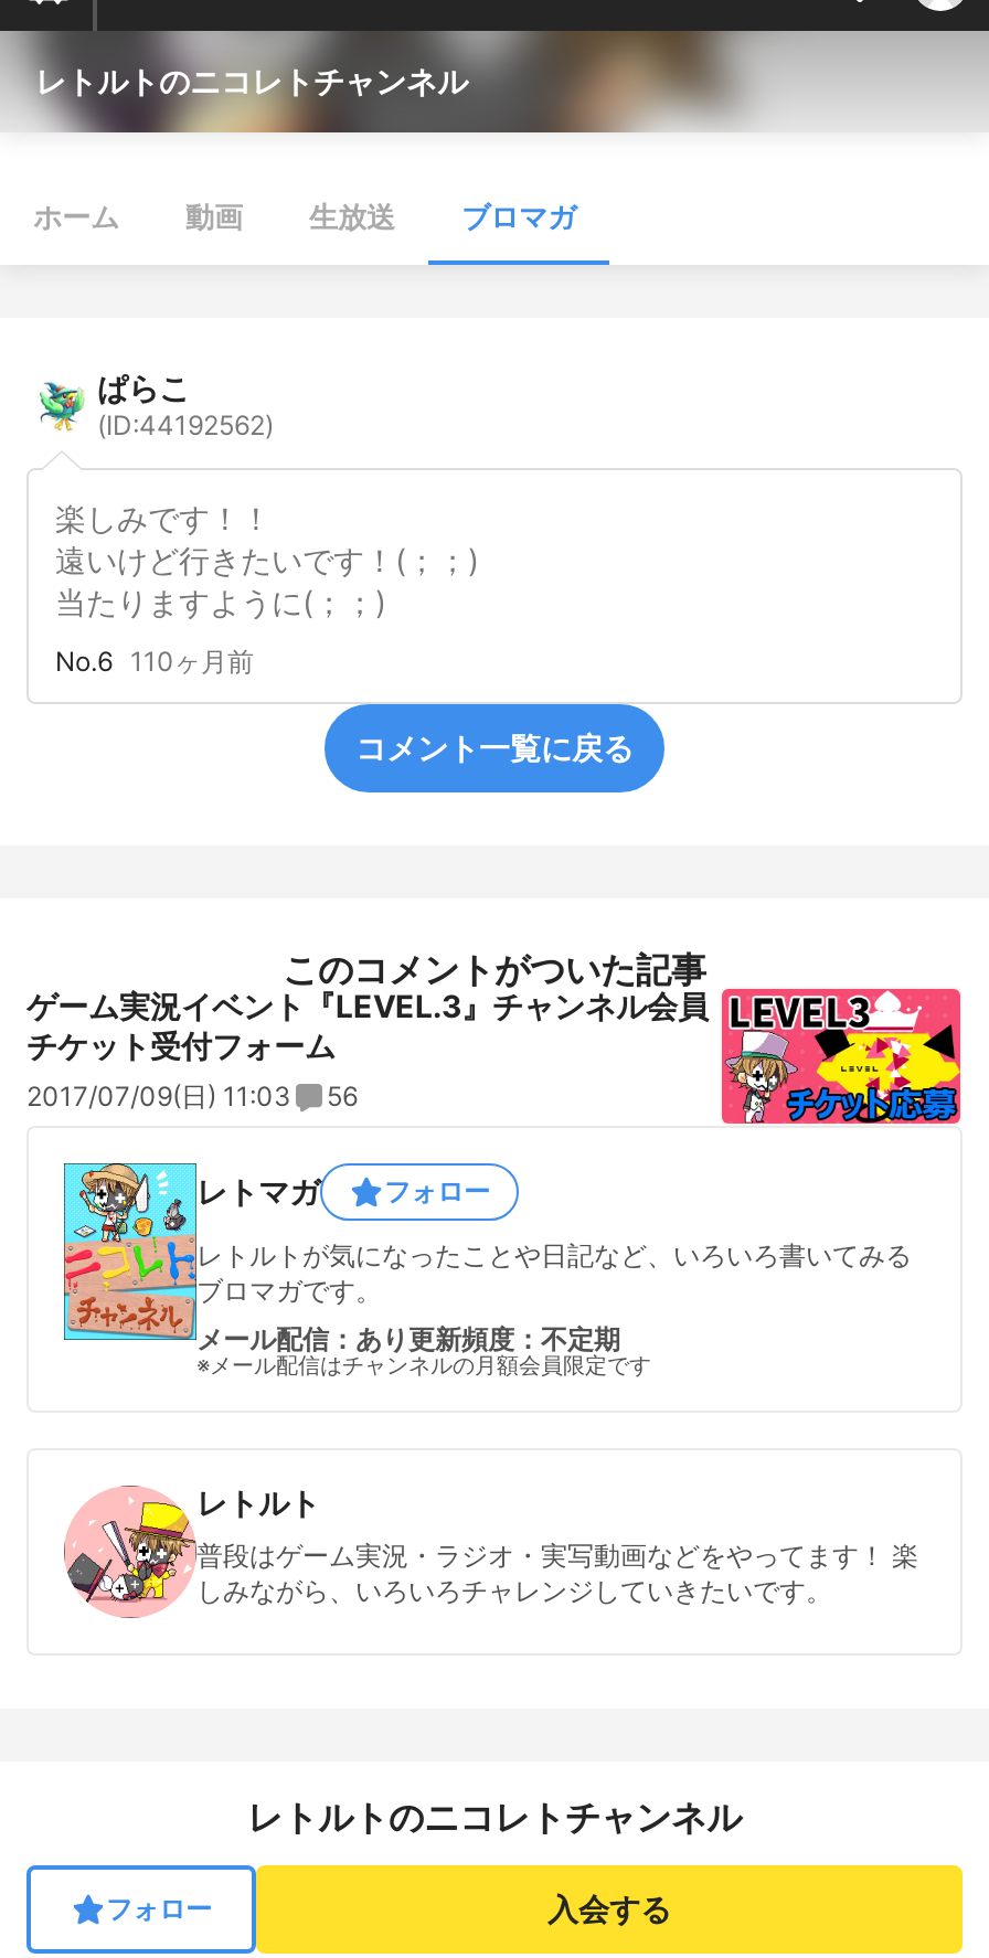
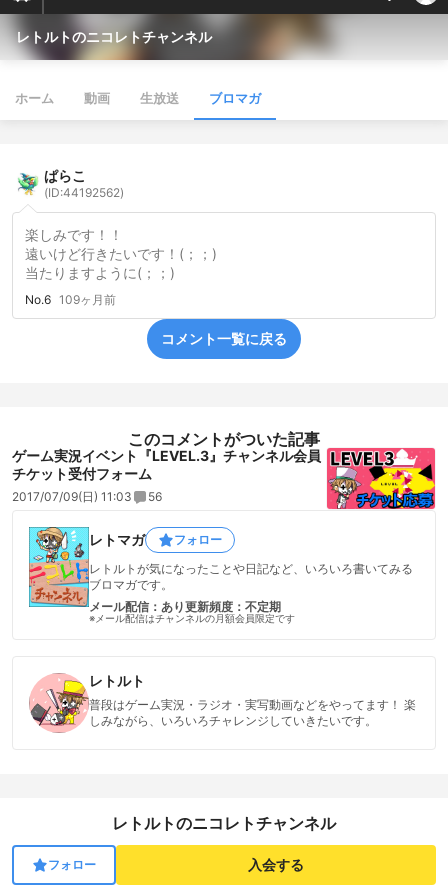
[55,645,254,678] No.6 110ヶ月前 -> [25,292,116,307] No.6 109ヶ月前

